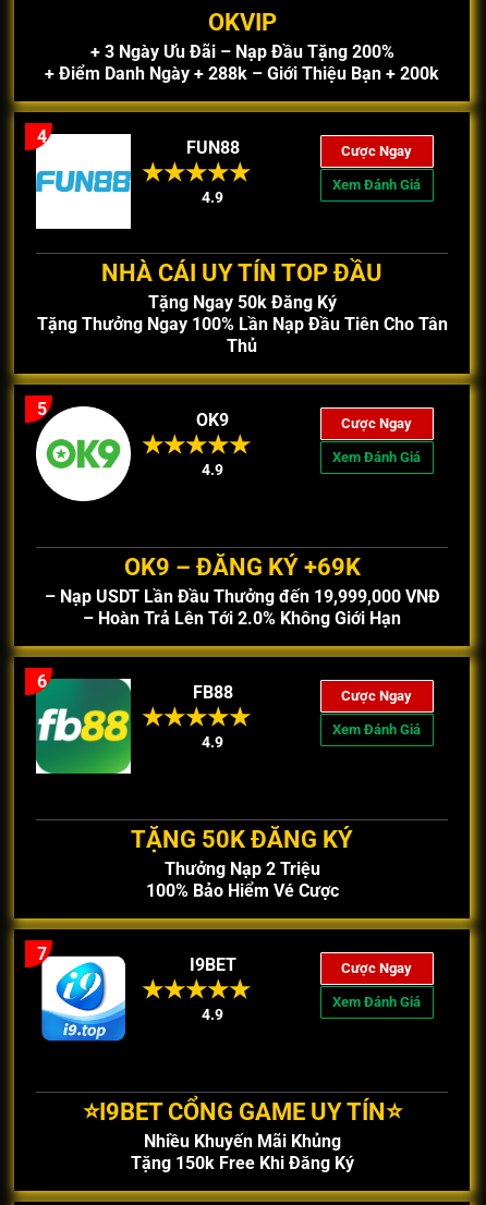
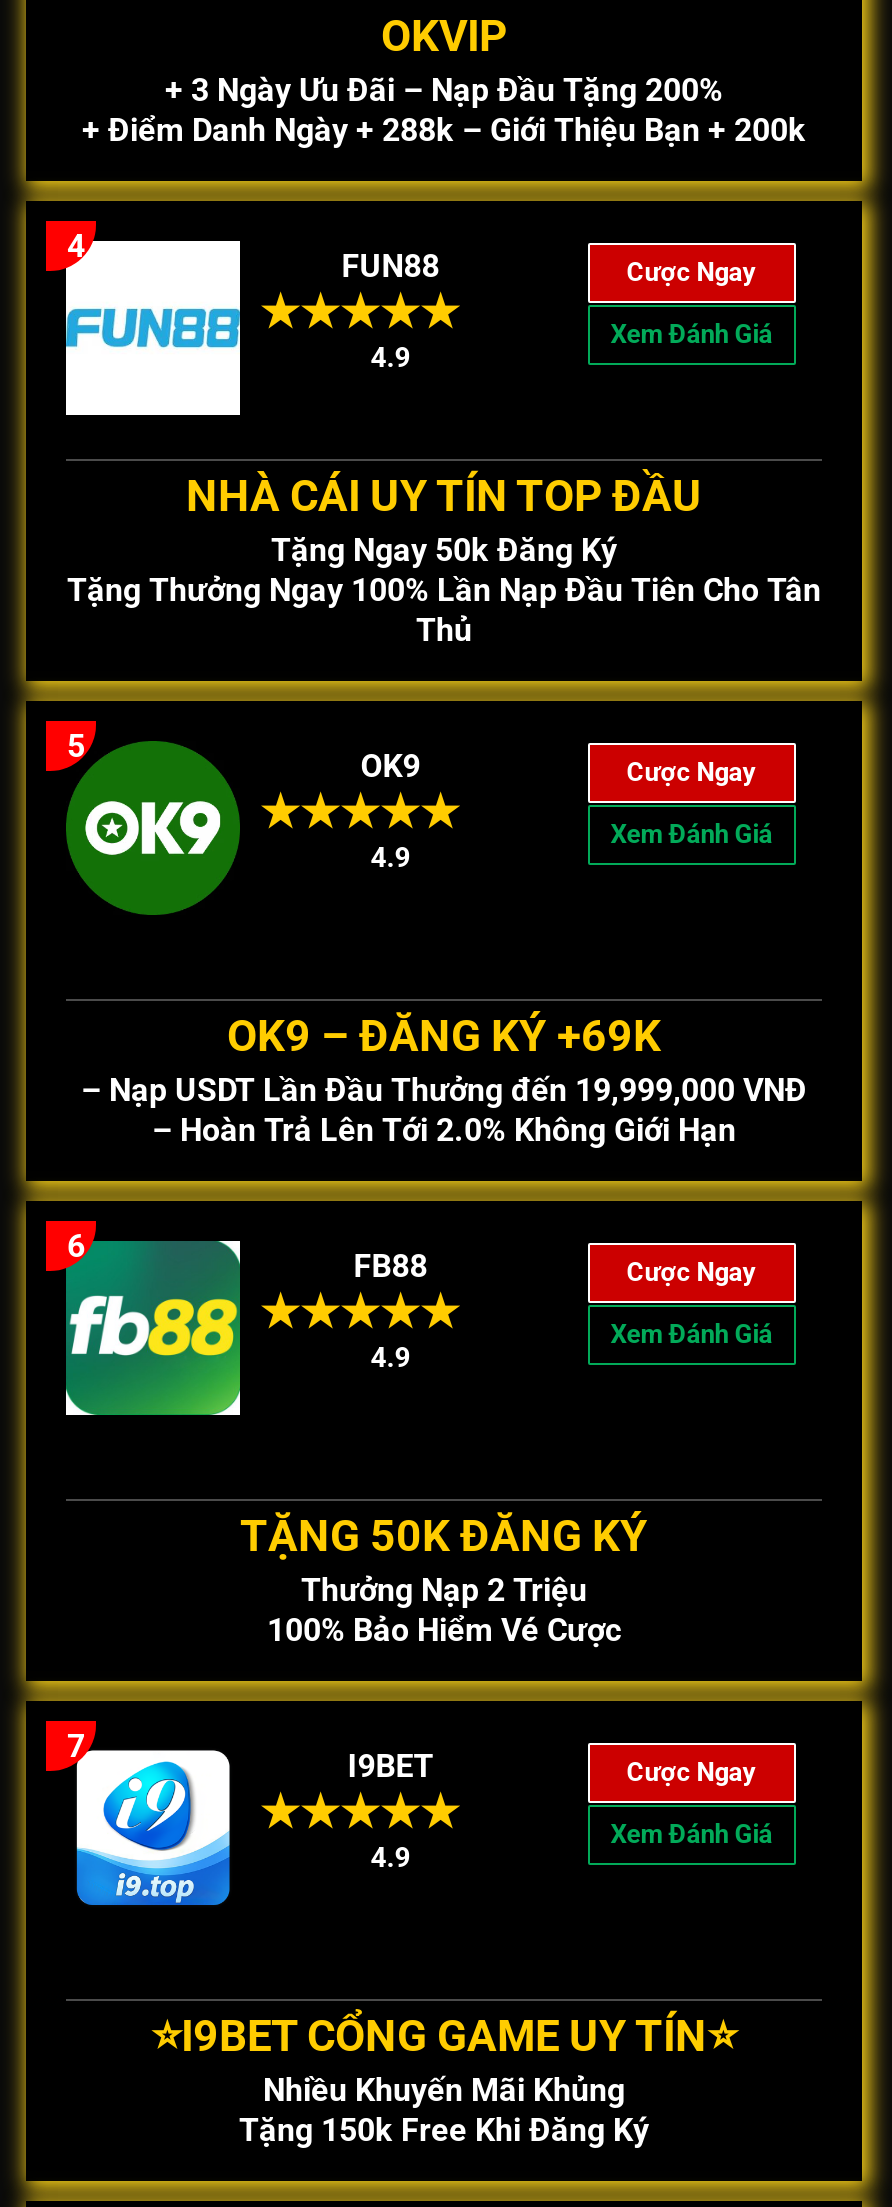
[35,405,132,502] [image] -> [66,741,240,915] [image]

